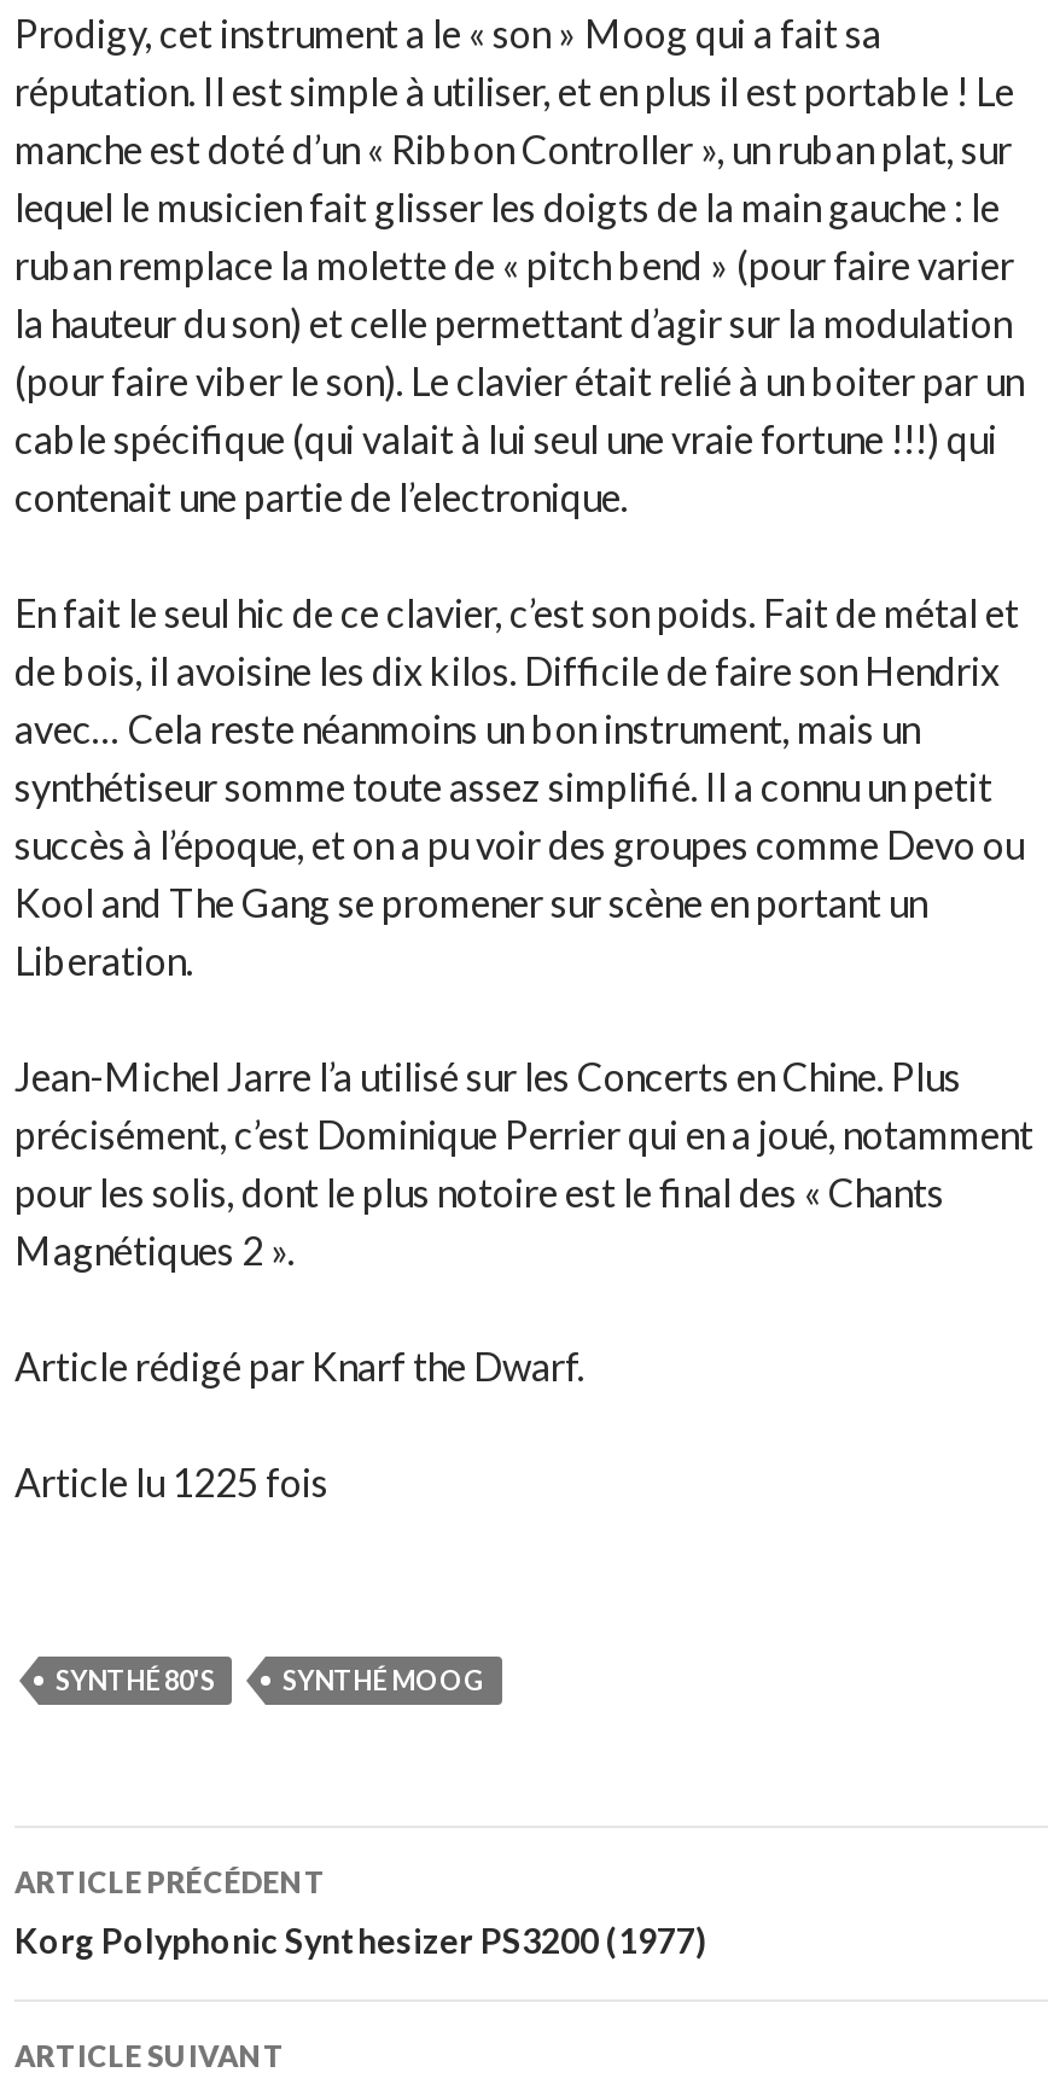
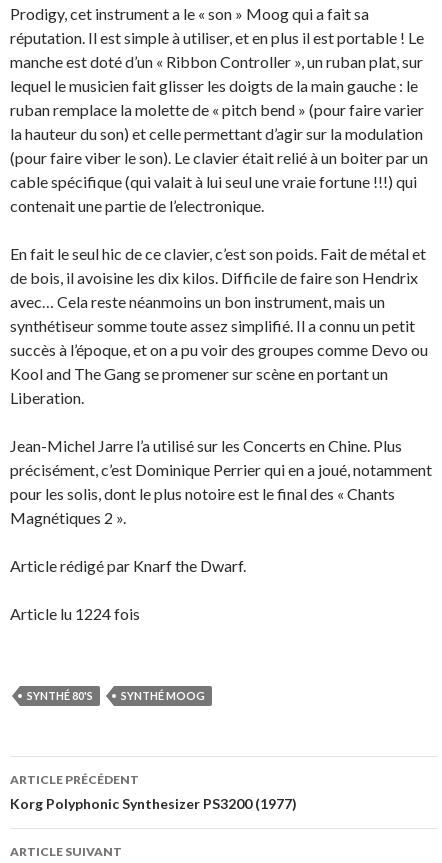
[14,1459,328,1504] Article lu 1225 fois -> [10,604,140,623] Article lu 1224 fois

